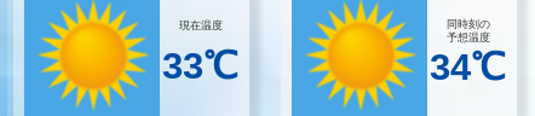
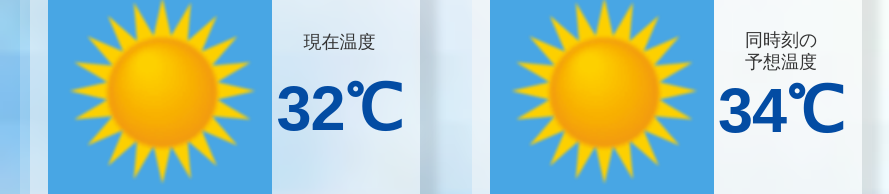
[162,44,239,87] 33℃ -> [276,73,402,143] 32℃

